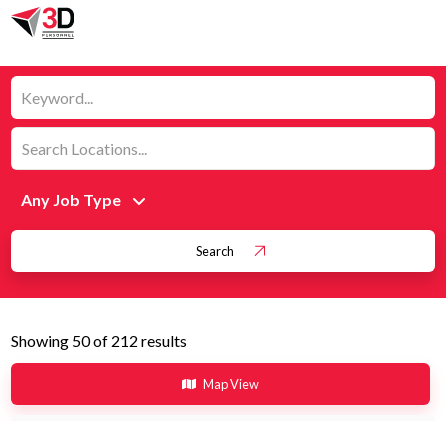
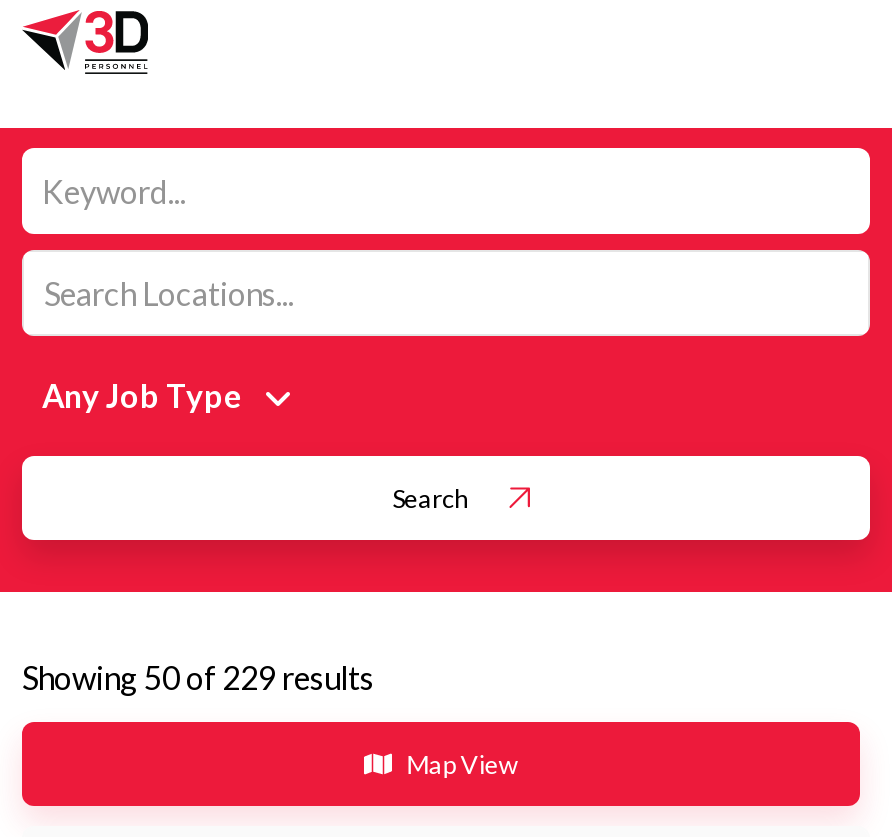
[11,331,187,350] Showing 50 of 212 results -> [22,658,374,696] Showing 50 of 229 results

